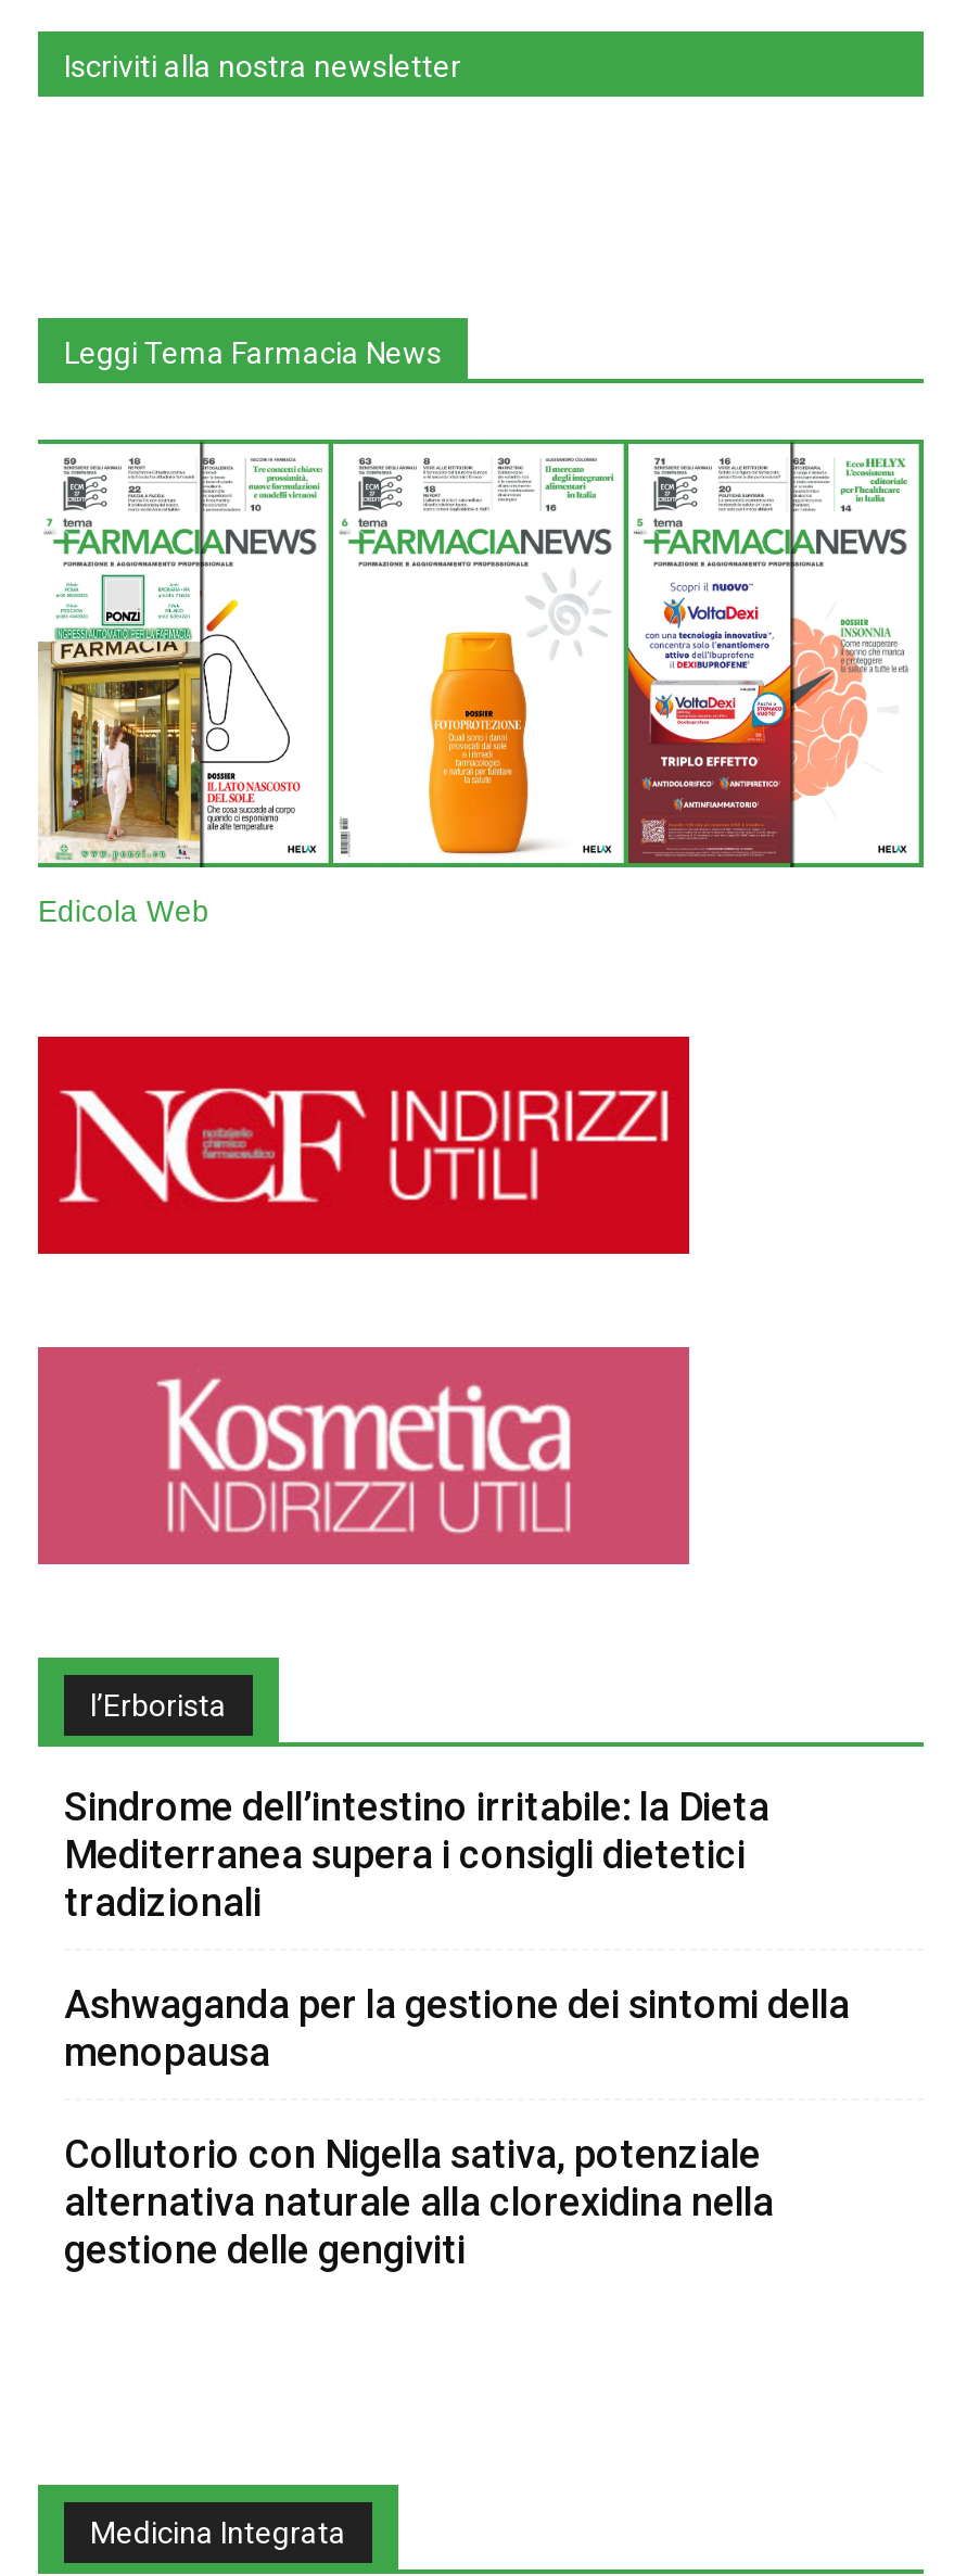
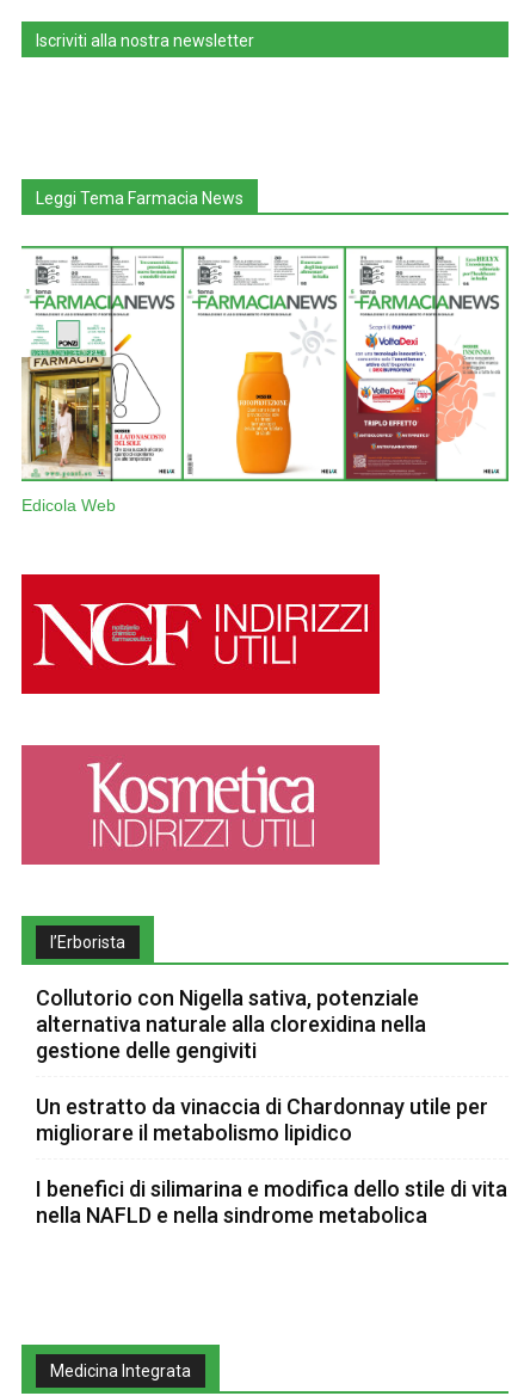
[64,1783,850,2074] Sindrome dell’intestino irritabile: la Dieta | Mediterranea supera i consigli dietetici | tradizionali | Ashwaganda per la gestione dei sintomi della | menopausa -> none
moved [64,2130,774,2272] -> [36,985,426,1063]: Collutorio con Nigella sativa, potenziale | alternativa naturale alla clorexidina nella | gestione delle gengiviti
none -> [36,1094,507,1227] Un estratto da vinaccia di Chardonnay utile per | migliorare il metabolismo lipidico | I benefici di silimarina e modifica dello stile di vita | nella NAFLD e nella sindrome metabolica

